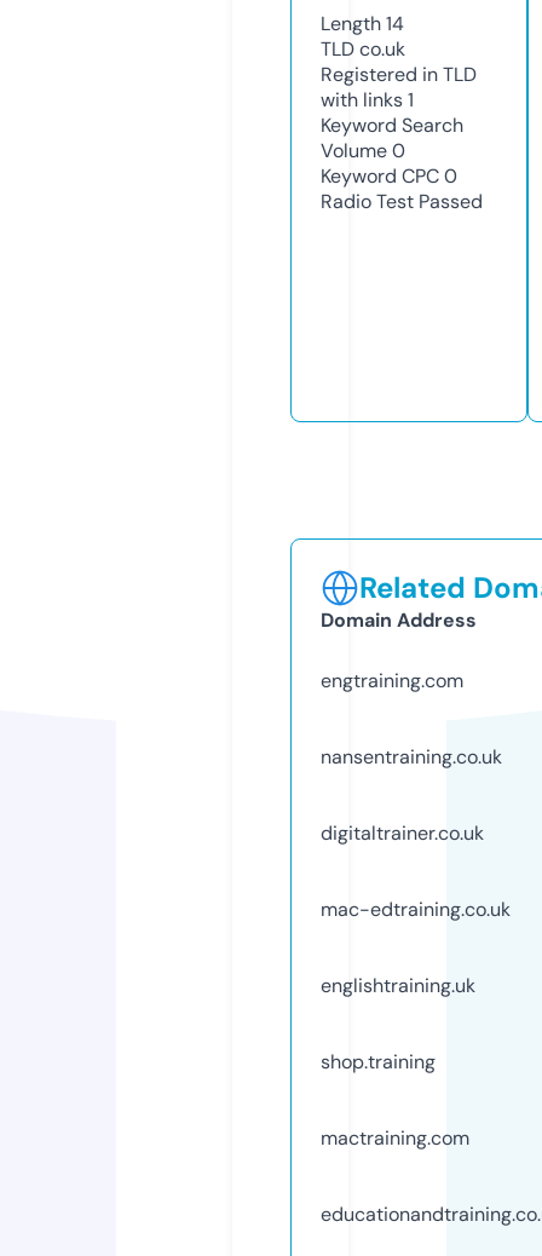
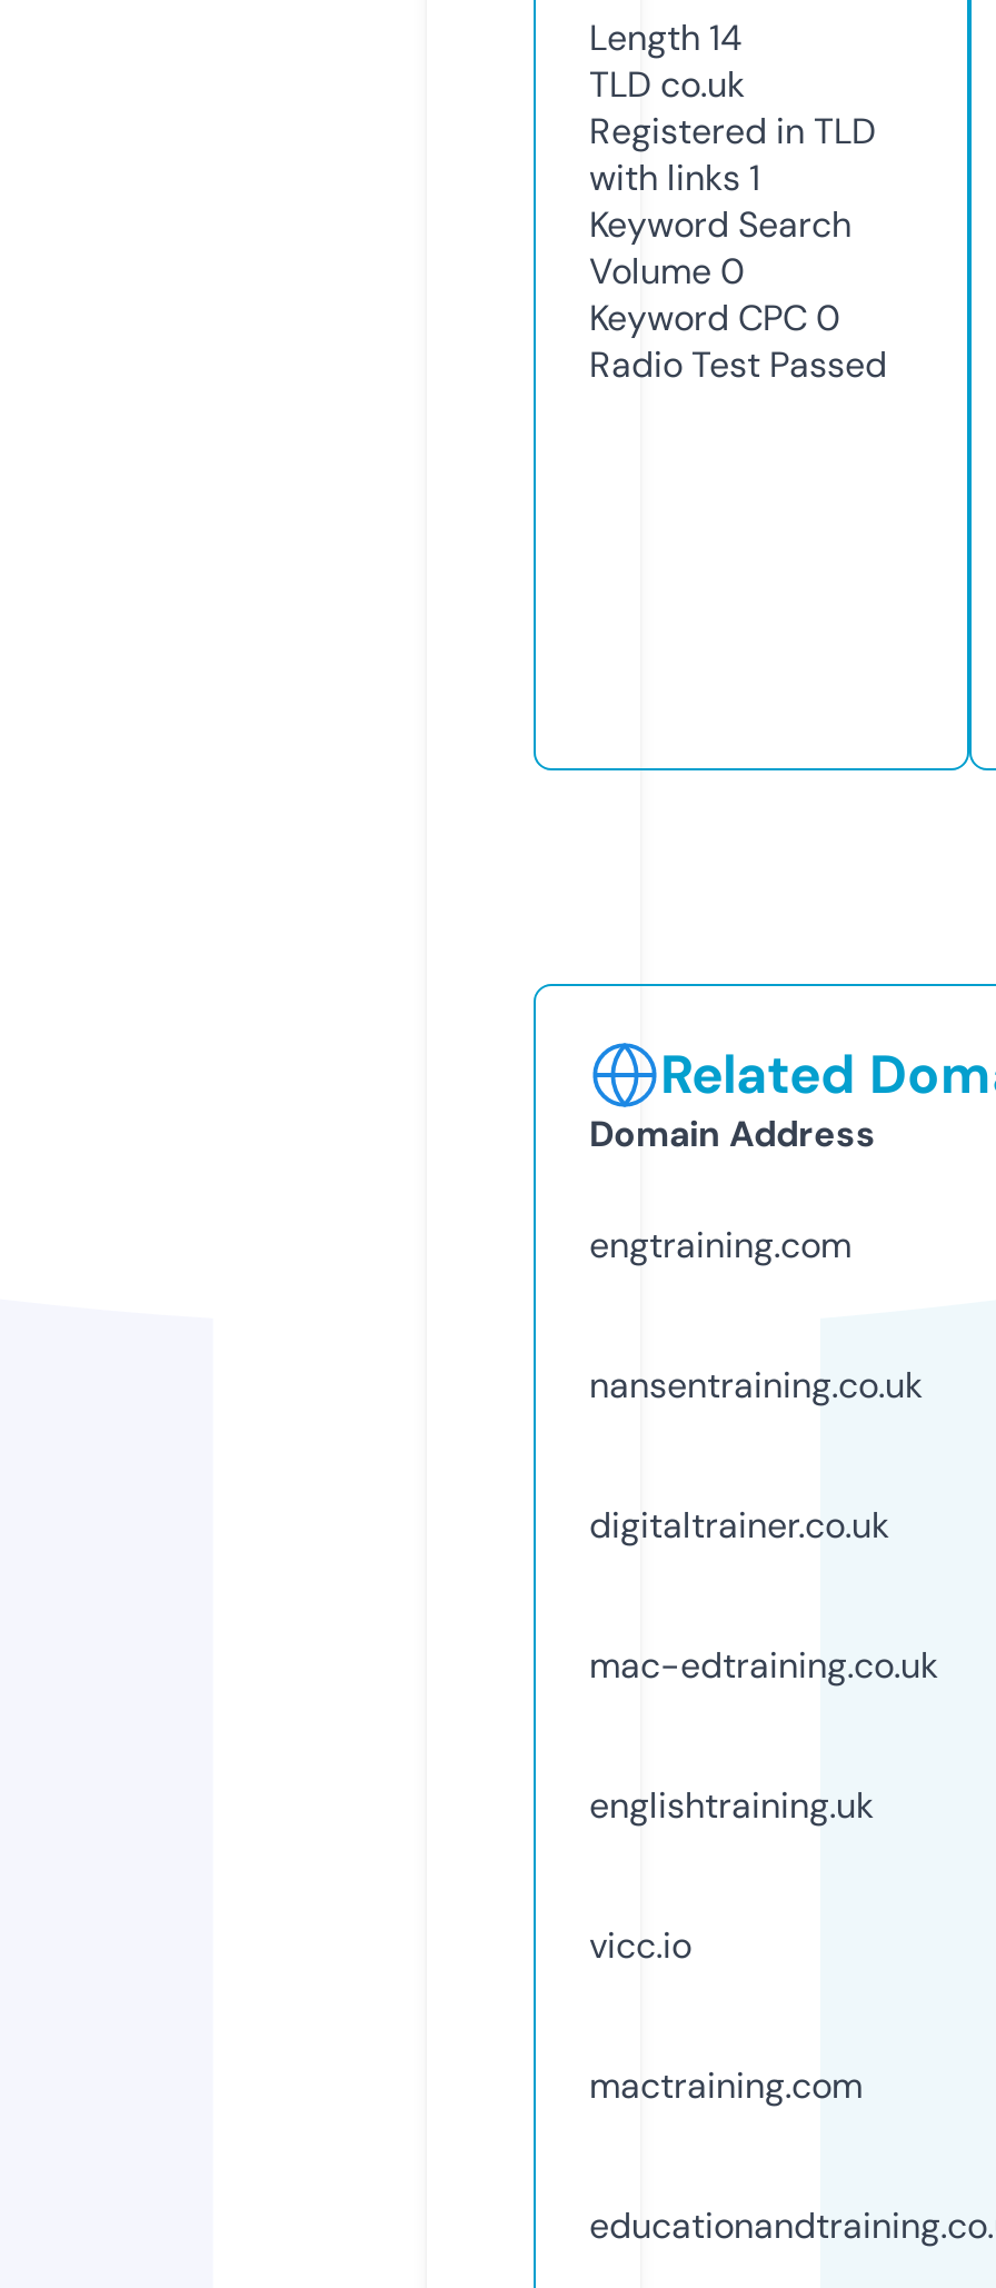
[321,1049,436,1074] shop.training -> [589,1922,691,1968] vicc.io

